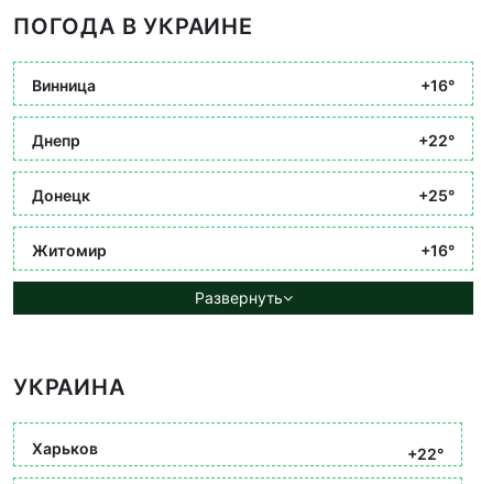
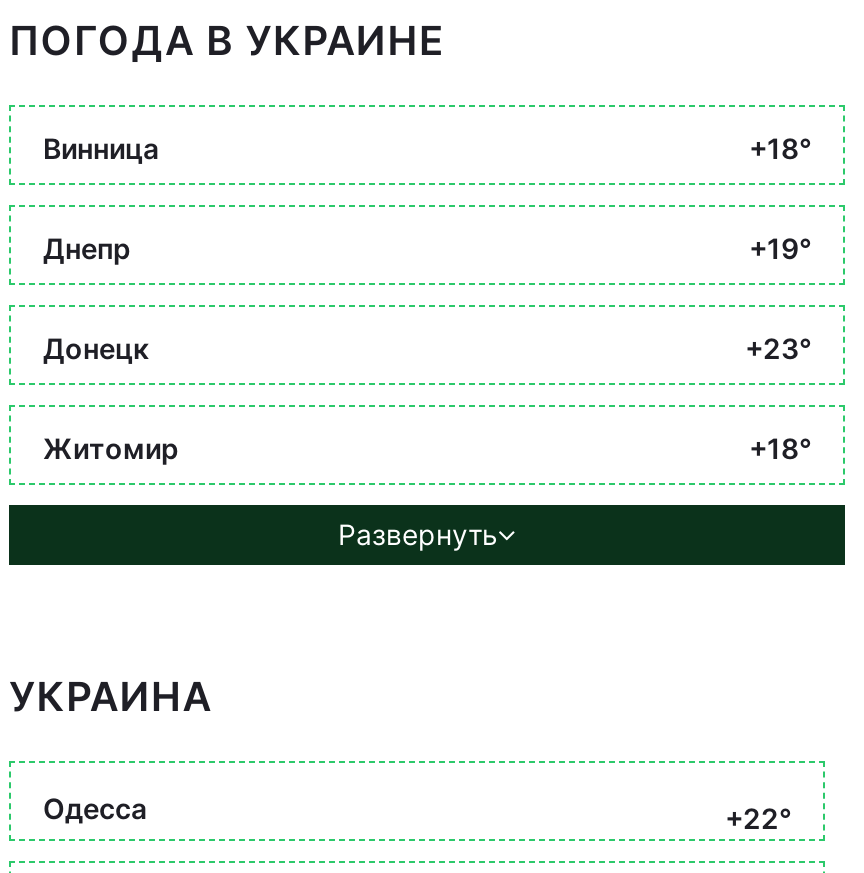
[420,75,455,94] +16° -> [749,130,811,164] +18°
[418,130,455,149] +22° -> [749,230,811,264] +19°
[418,185,455,204] +25° -> [745,330,811,364] +23°
[420,240,455,259] +16° -> [749,430,811,464] +18°
[32,438,98,457] Харьков -> [43,790,147,824] Одесса

